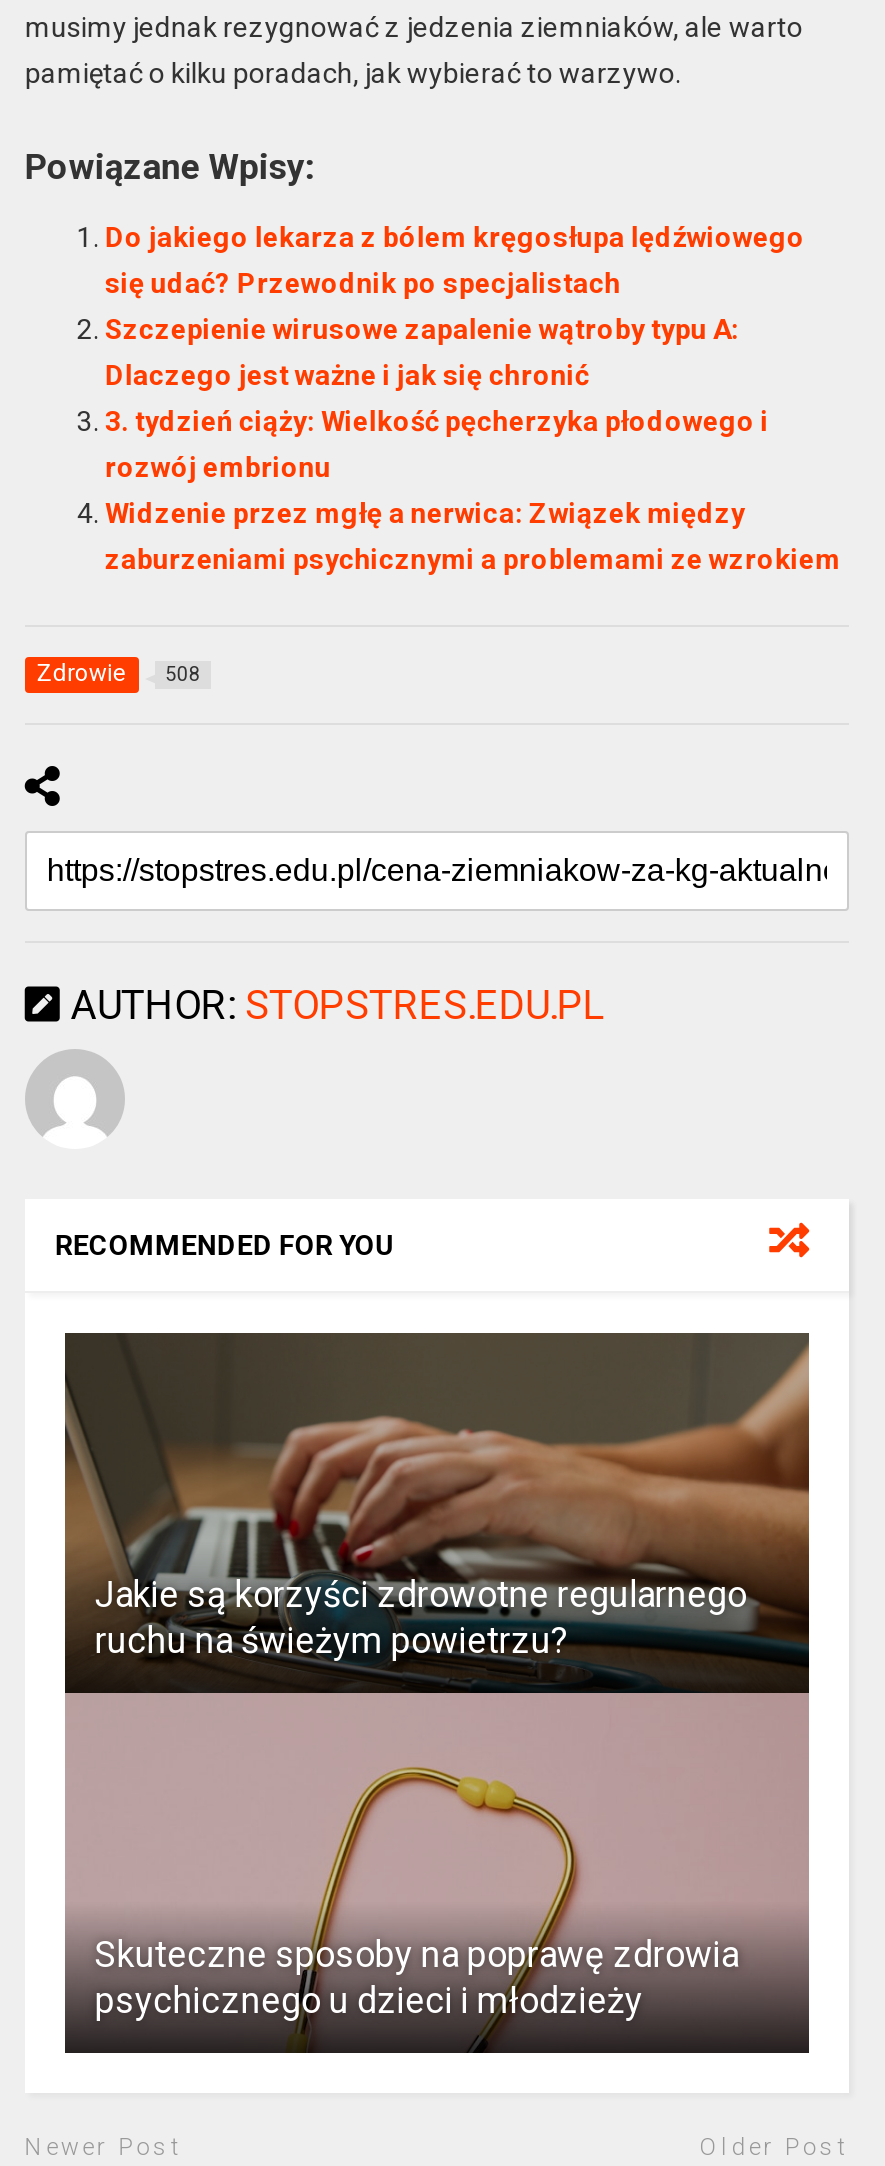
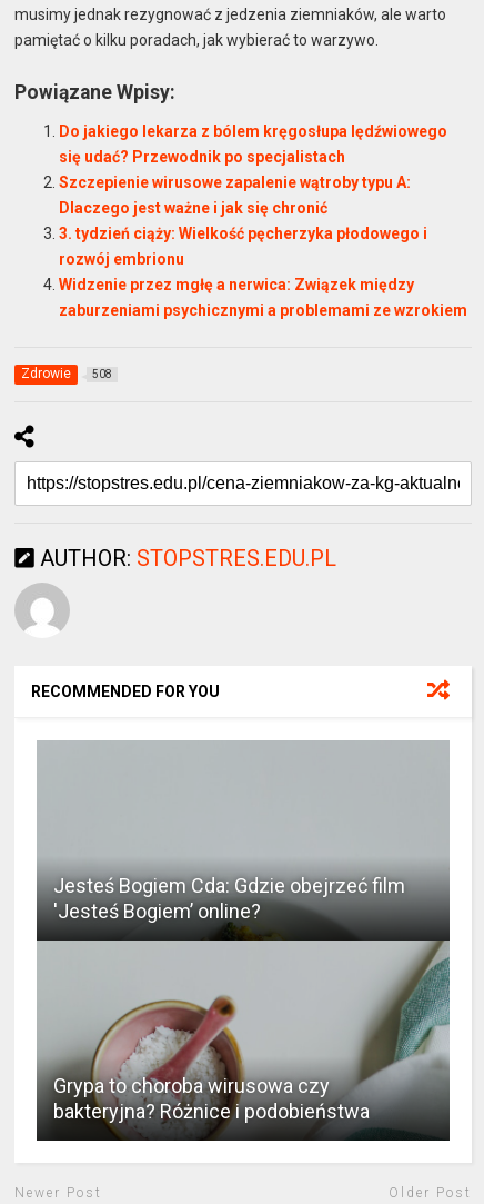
[63,1332,811,1950] [image] | Jakie są korzyści zdrowotne regularnego | ruchu na świeżym powietrzu? -> [38,742,451,1084] [image] | Jesteś Bogiem Cda: Gdzie obejrzeć film | 'Jesteś Bogiem’ online?
[95,1933,739,2021] Skuteczne sposoby na poprawę zdrowia | psychicznego u dzieci i młodzieży -> [53,1074,370,1123] Grypa to choroba wirusowa czy | bakteryjna? Różnice i podobieństwa

